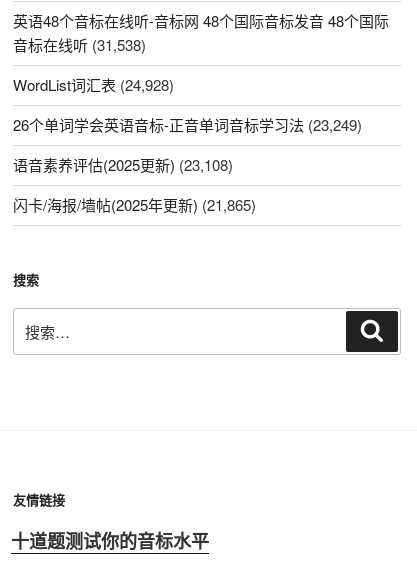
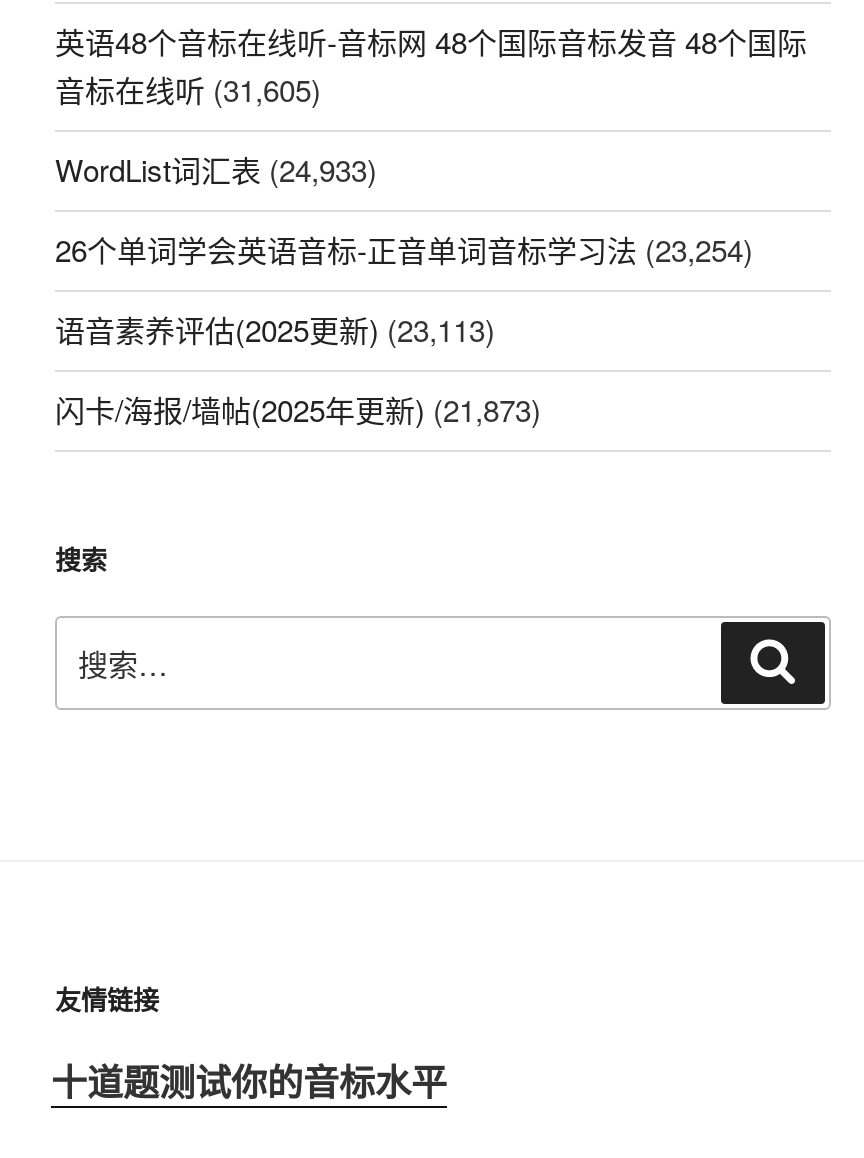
[13,34,146,55] 音标在线听 (31,538) -> [55,68,321,110] 音标在线听 (31,605)
[13,74,174,95] WordList词汇表 (24,928) -> [55,148,377,190] WordList词汇表 (24,933)
[13,114,362,135] 26个单词学会英语音标-正音单词音标学习法 (23,249) -> [55,228,753,270] 26个单词学会英语音标-正音单词音标学习法 (23,254)
[13,154,233,175] 语音素养评估(2025更新) (23,108) -> [55,308,495,350] 语音素养评估(2025更新) (23,113)
[13,194,256,215] 闪卡/海报/墙帖(2025年更新) (21,865) -> [55,388,541,430] 闪卡/海报/墙帖(2025年更新) (21,873)

